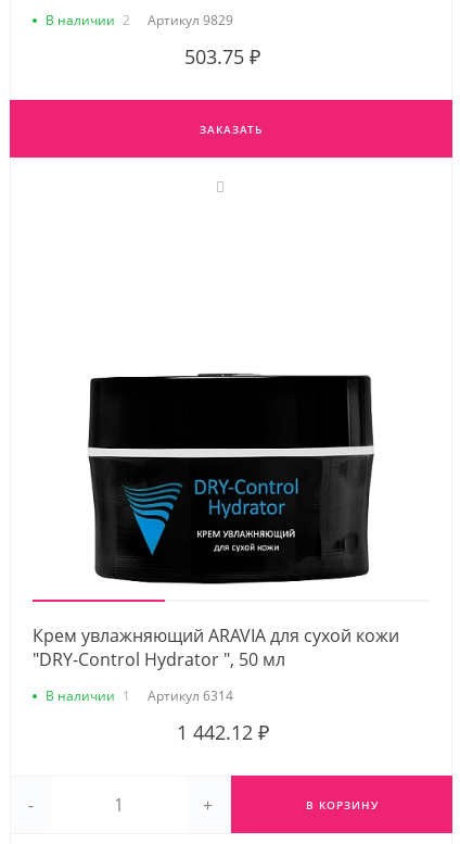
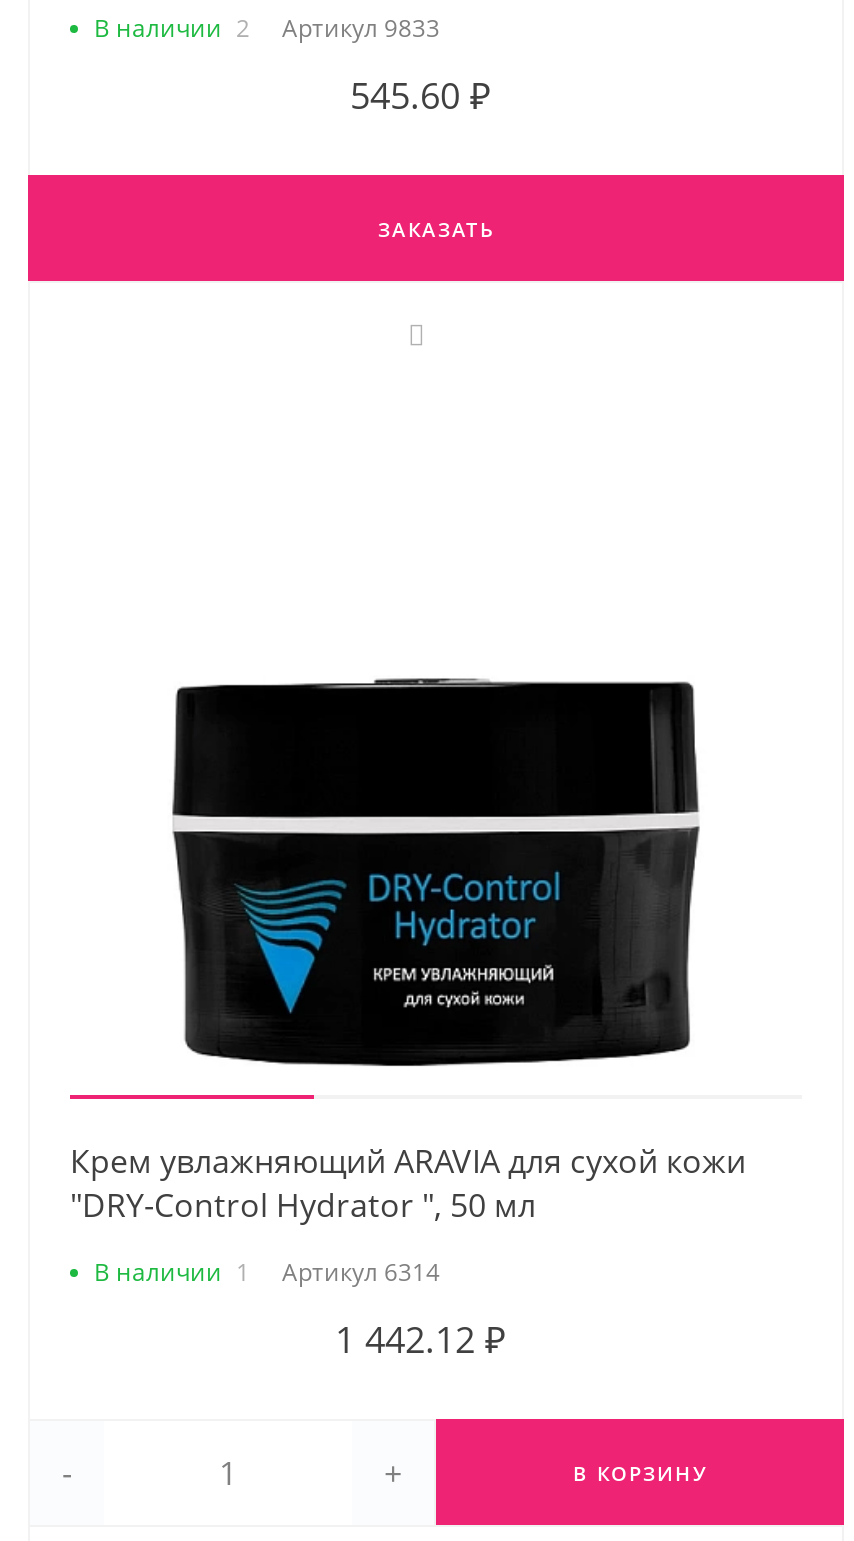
[46,11,233,29] В наличии 2 Артикул 9829 -> [94,11,440,45] В наличии 2 Артикул 9833
[184,43,260,70] 503.75 ₽ -> [350,71,490,119] 545.60 ₽

